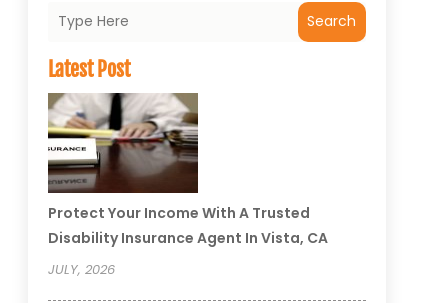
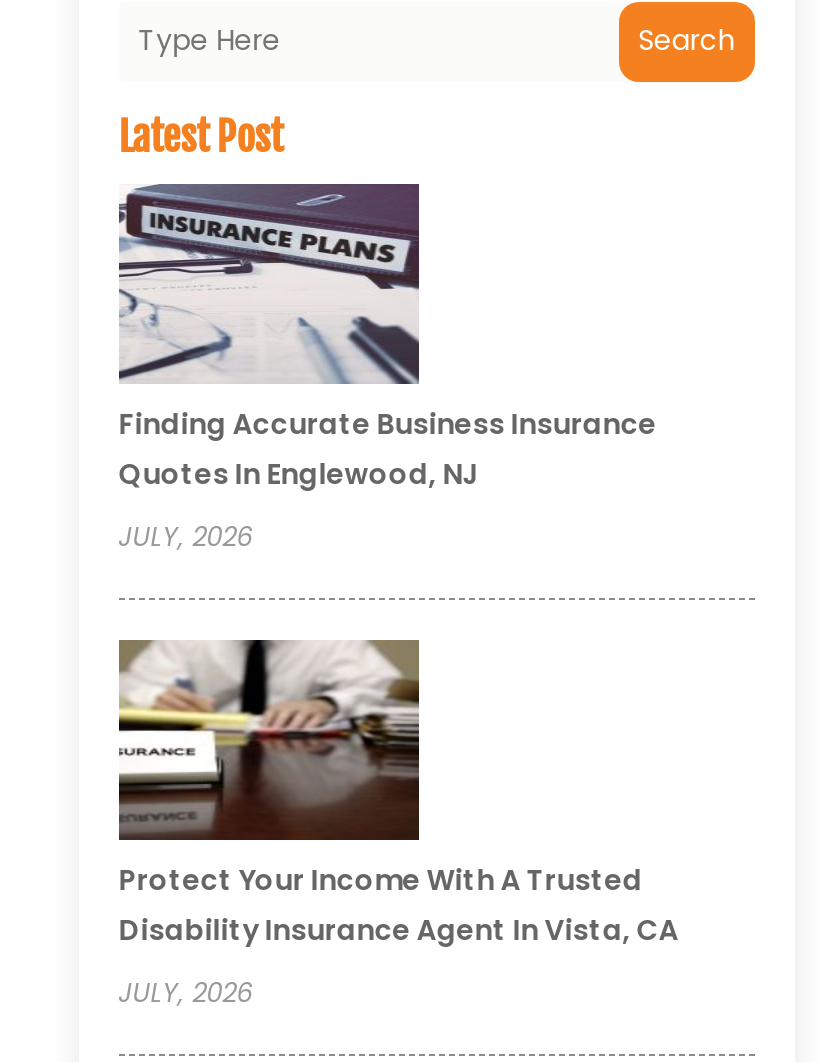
none -> [117,182,657,555] [image] | Finding Accurate Business Insurance | Quotes In Englewood, NJ | JULY, 2026

